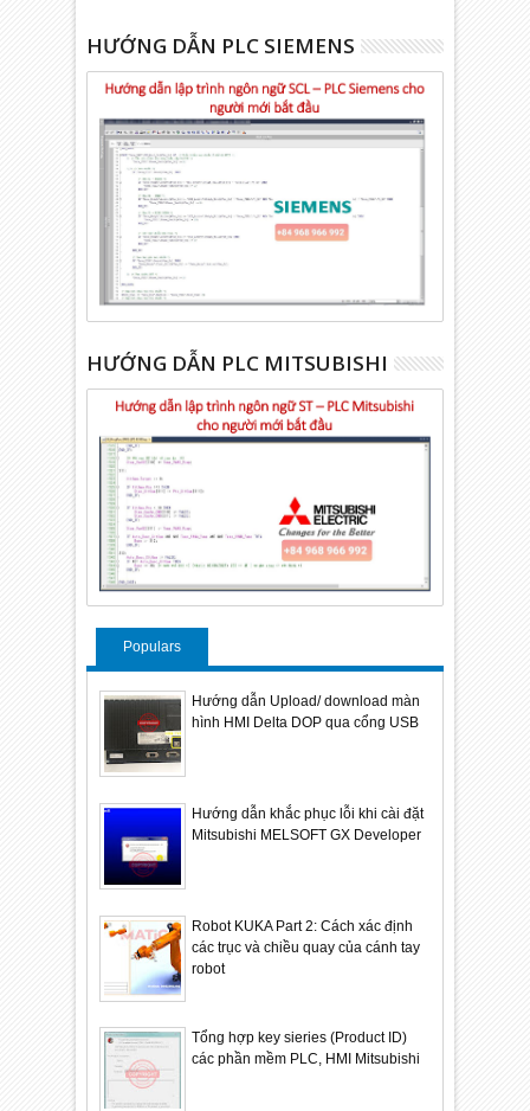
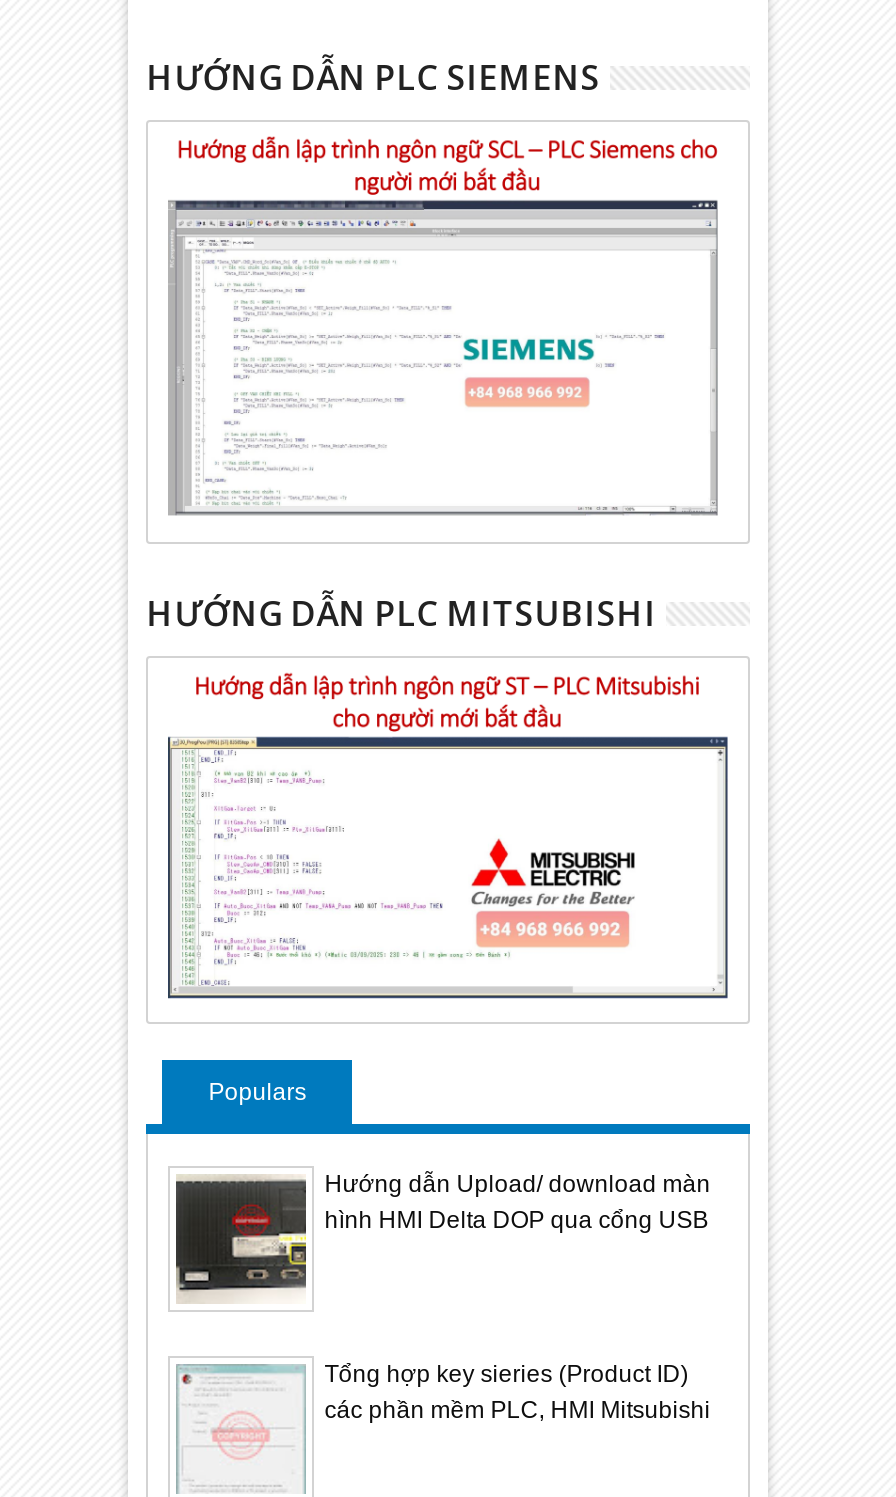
[103,805,424,886] [image] | Hướng dẫn khắc phục lỗi khi cài đặt | Mitsubishi MELSOFT GX Developer -> none
[103,917,420,995] [image] | Robot KUKA Part 2: Cách xác định | các trục và chiều quay của cánh tay | robot -> none

